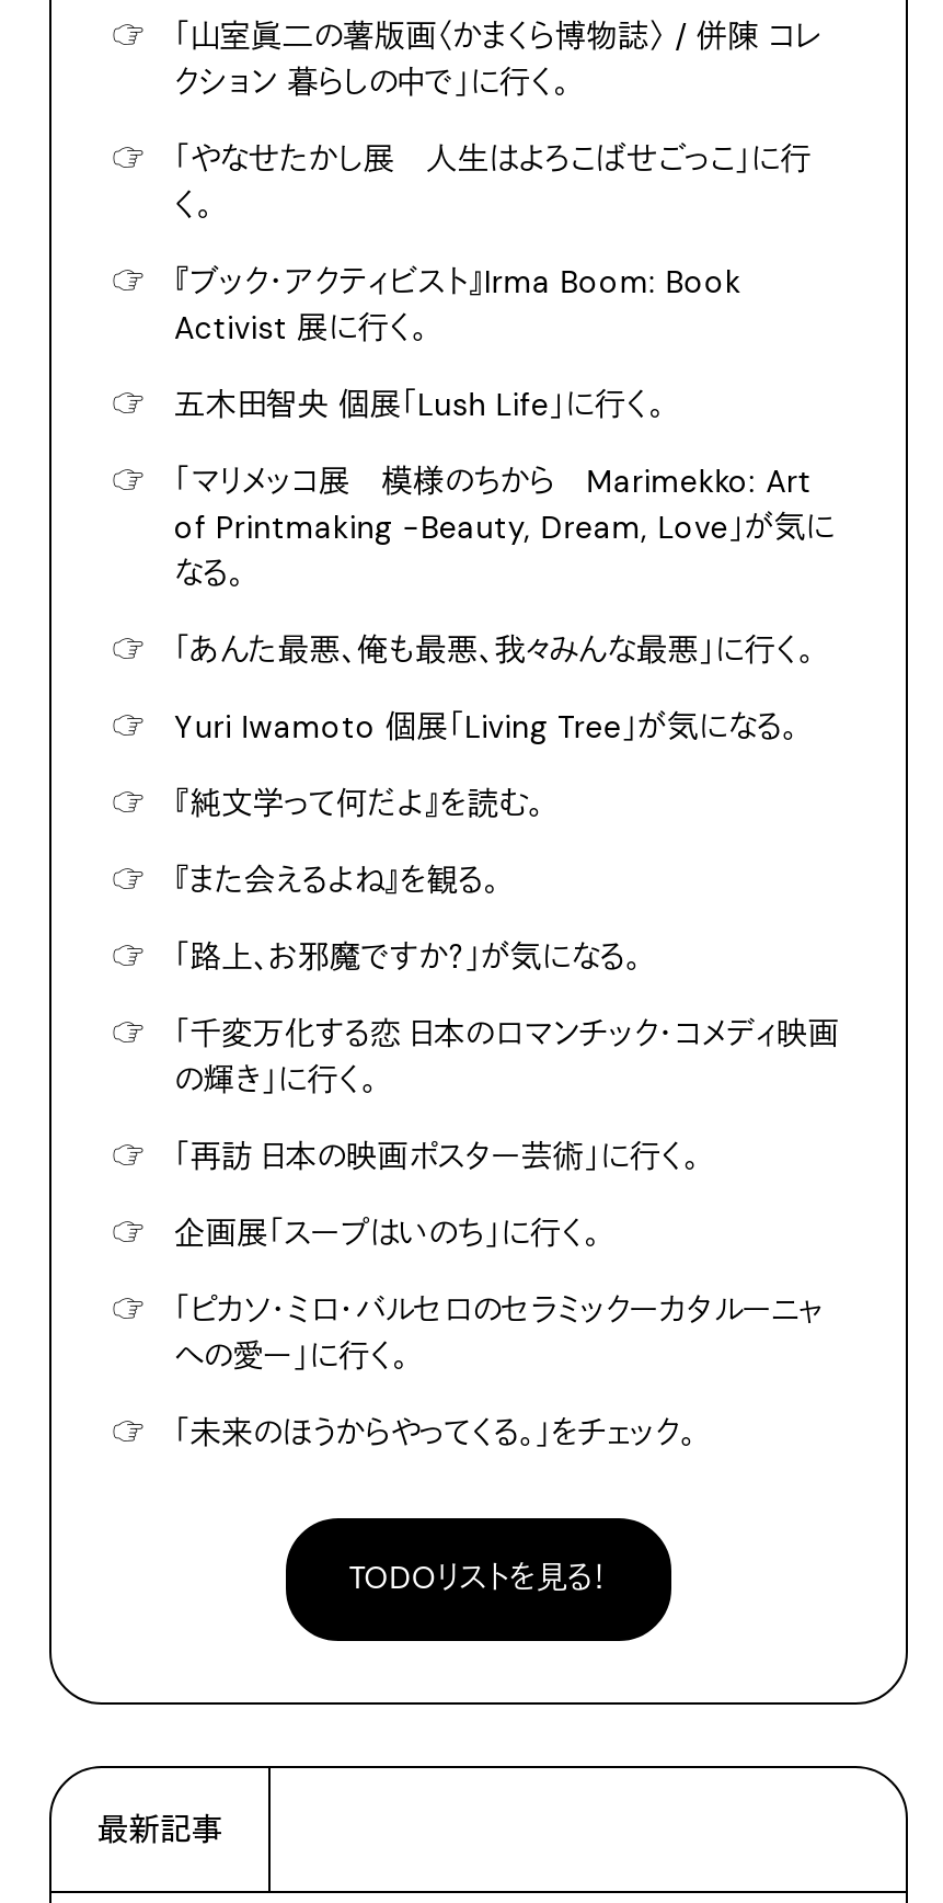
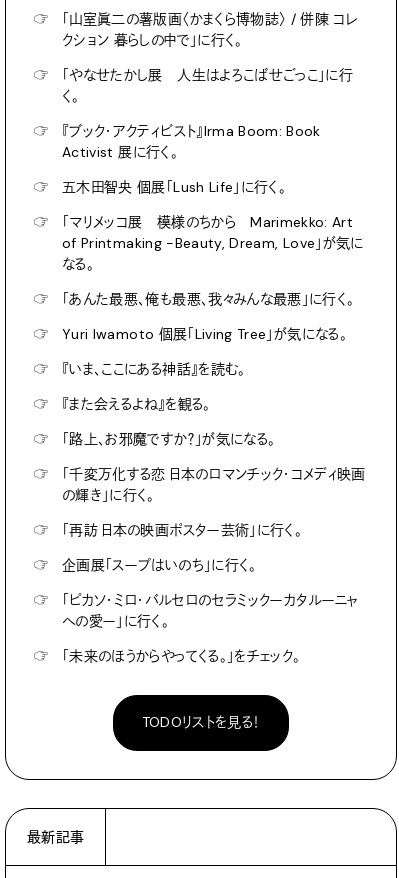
[174,783,544,822] 『純文学って何だよ』を読む。 -> [62,360,246,378] 『いま、ここにある神話』を読む。

